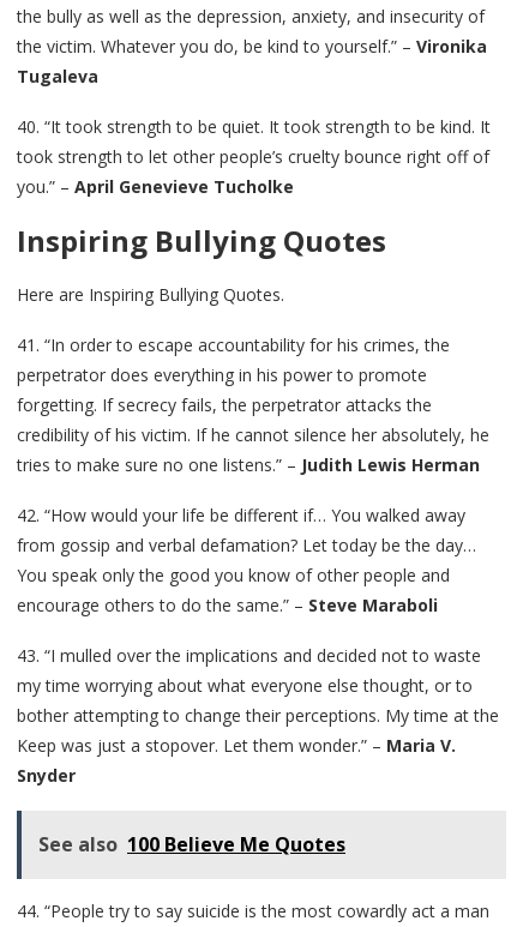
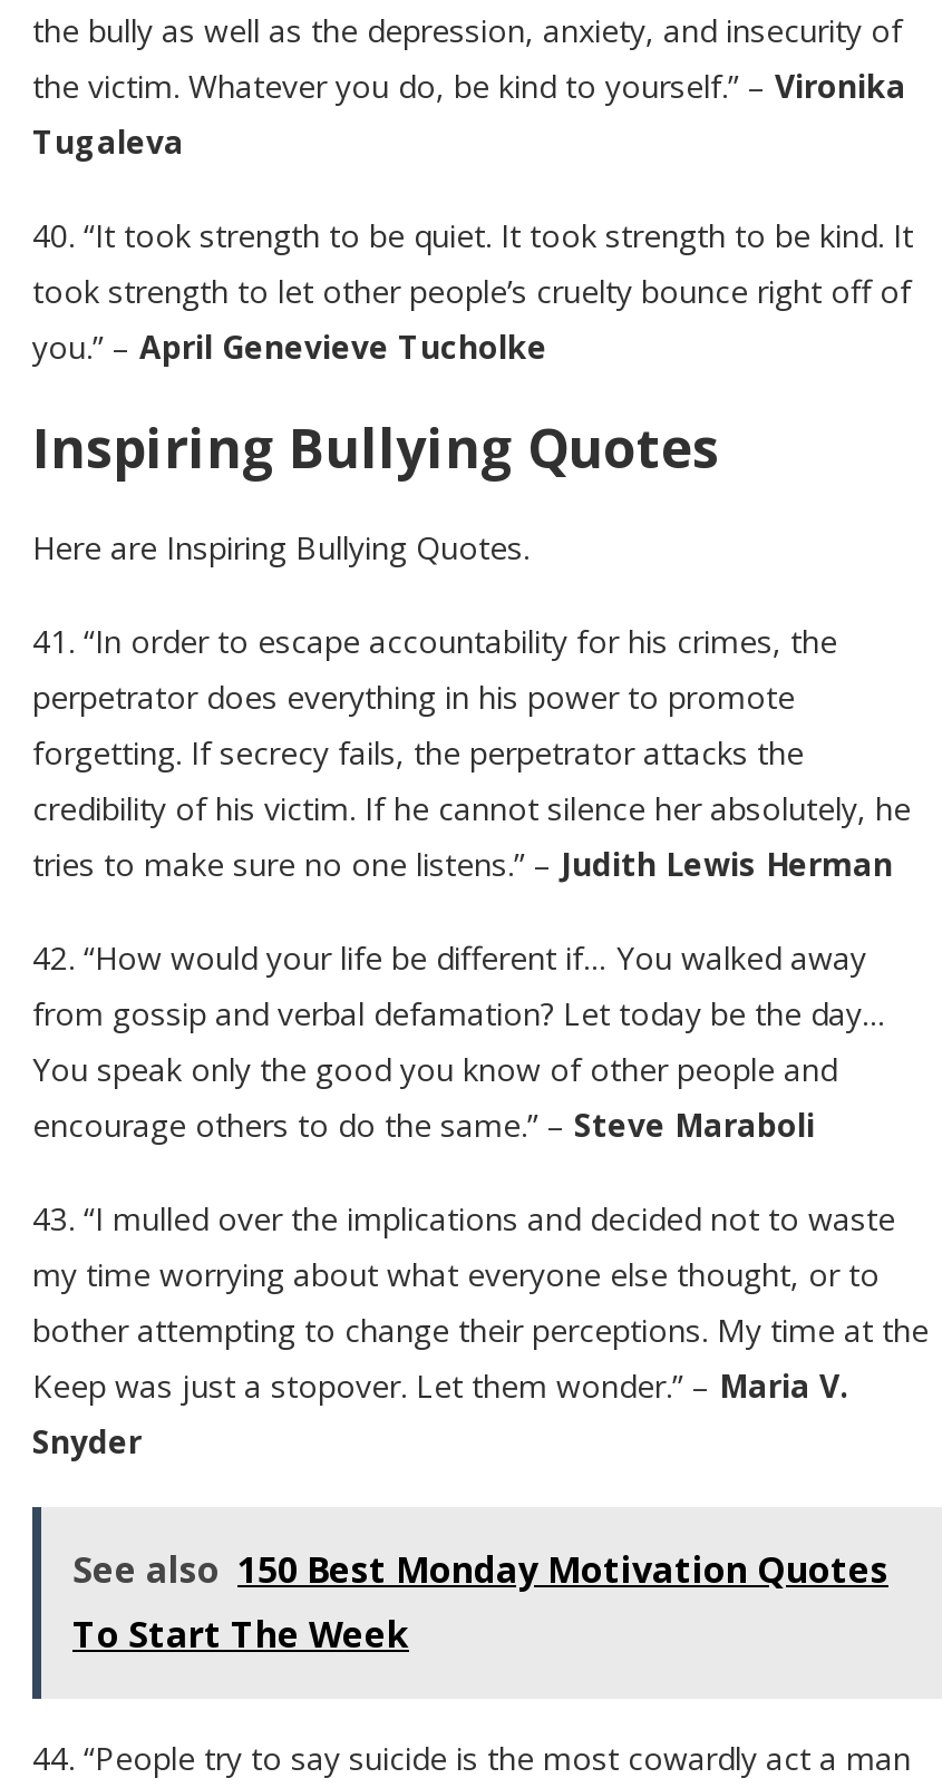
[38,830,345,857] See also 100 Believe Me Quotes -> [72,1544,888,1658] See also 150 Best Monday Motivation Quotes | To Start The Week

